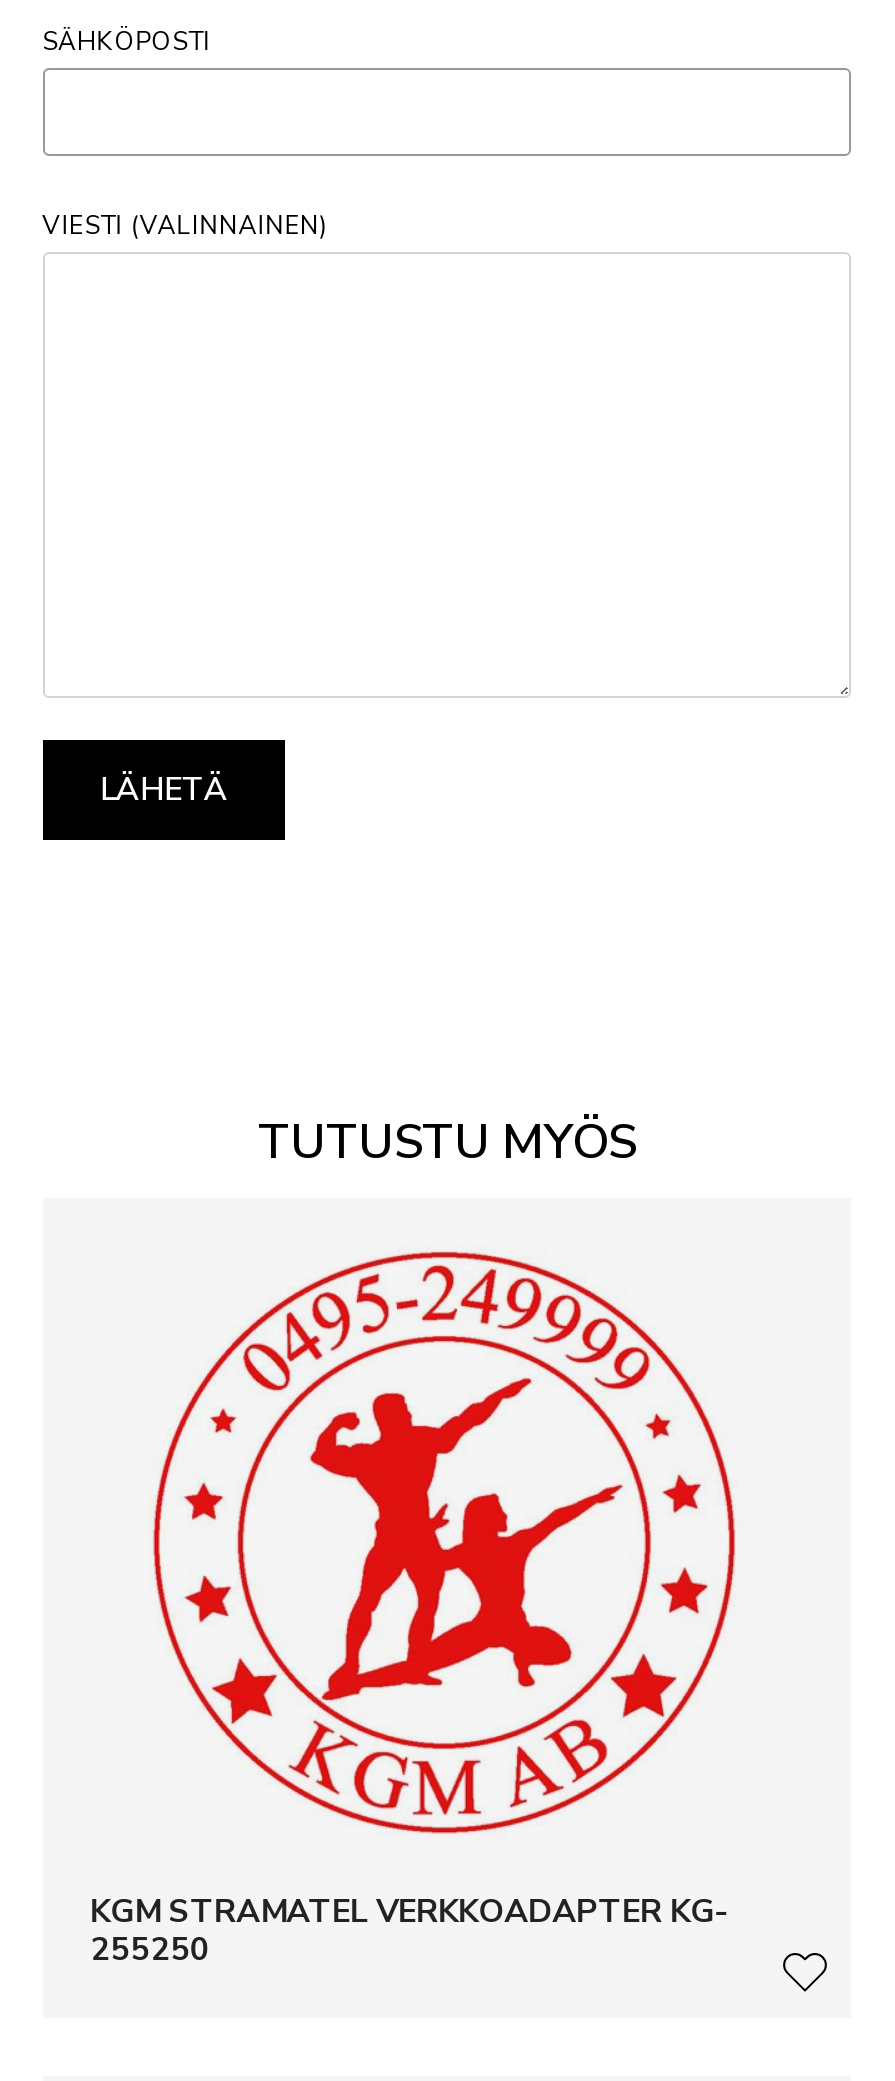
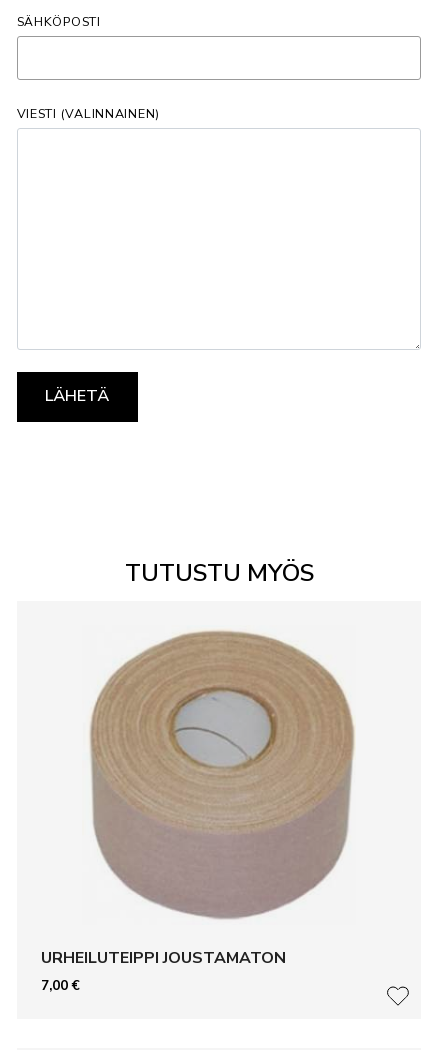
[90,1250,737,1972] [image] | KGM STRAMATEL VERKKOADAPTER KG- | 255250 -> [41,630,363,995] [image] | URHEILUTEIPPI JOUSTAMATON | 7,00 €

